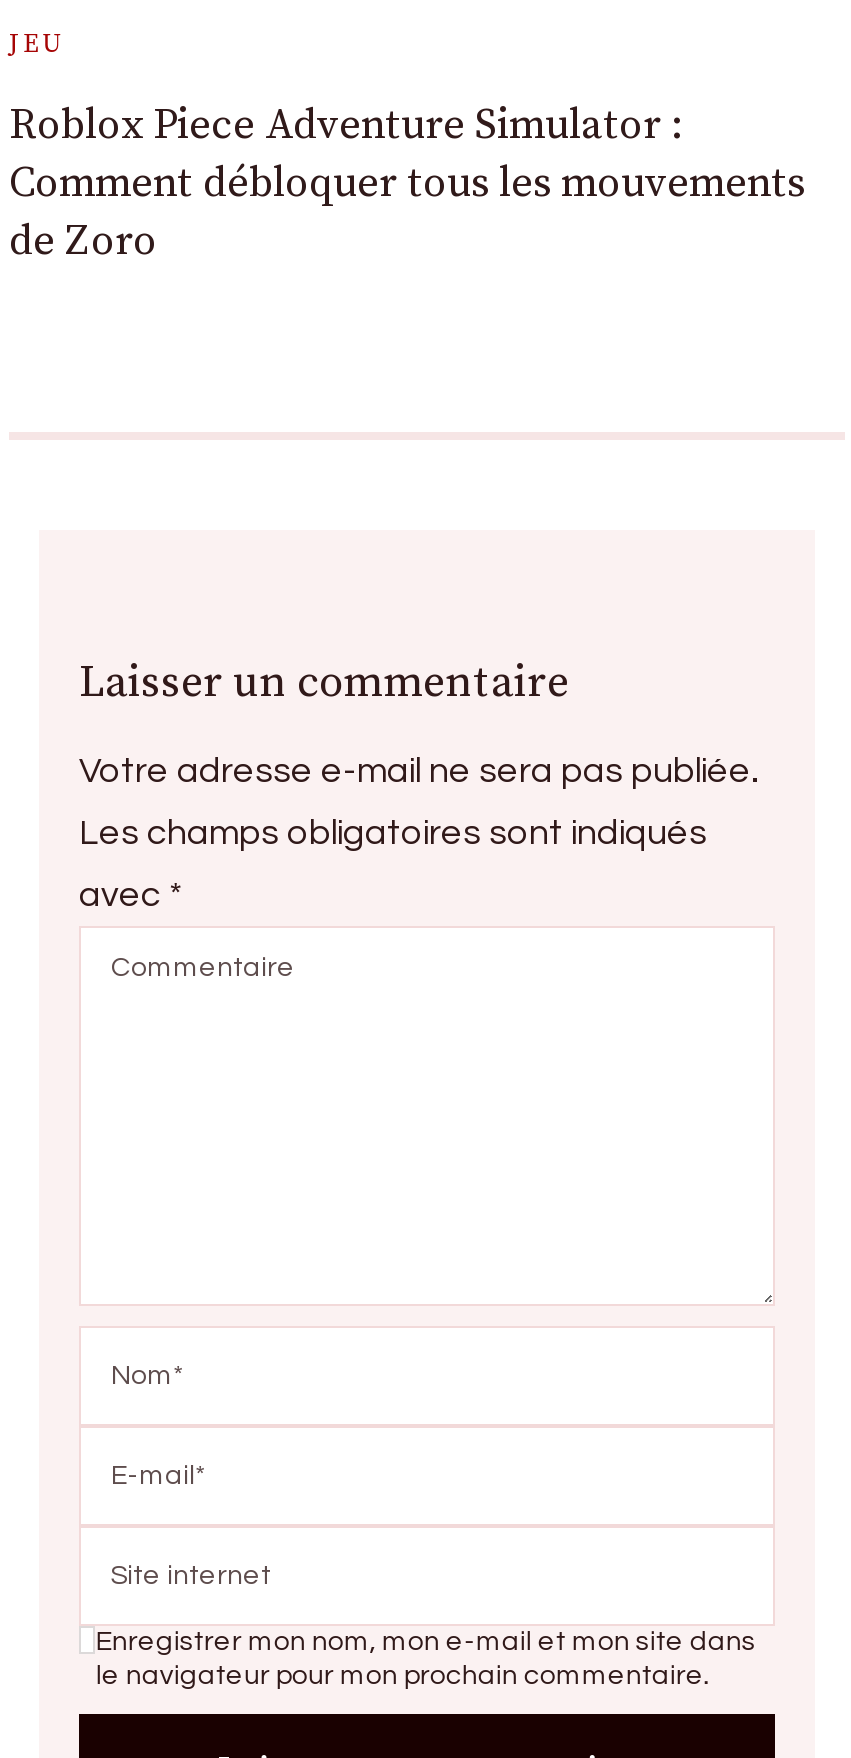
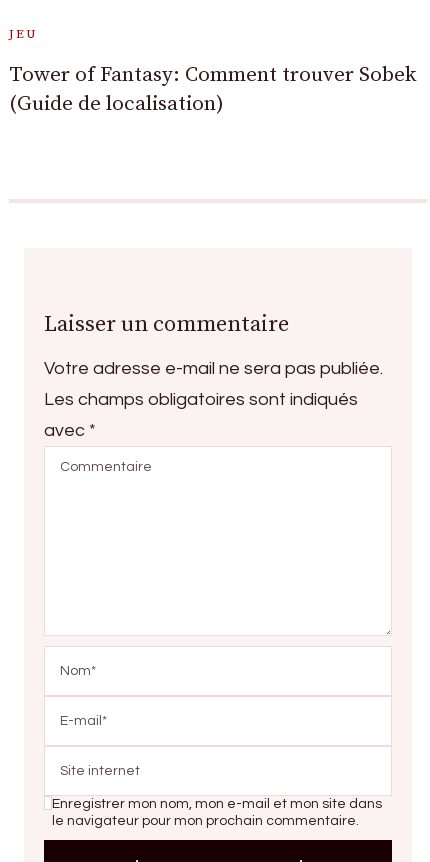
[9,100,805,268] Roblox Piece Adventure Simulator : | Comment débloquer tous les mouvements | de Zoro -> [9,62,416,117] Tower of Fantasy: Comment trouver Sobek | (Guide de localisation)

